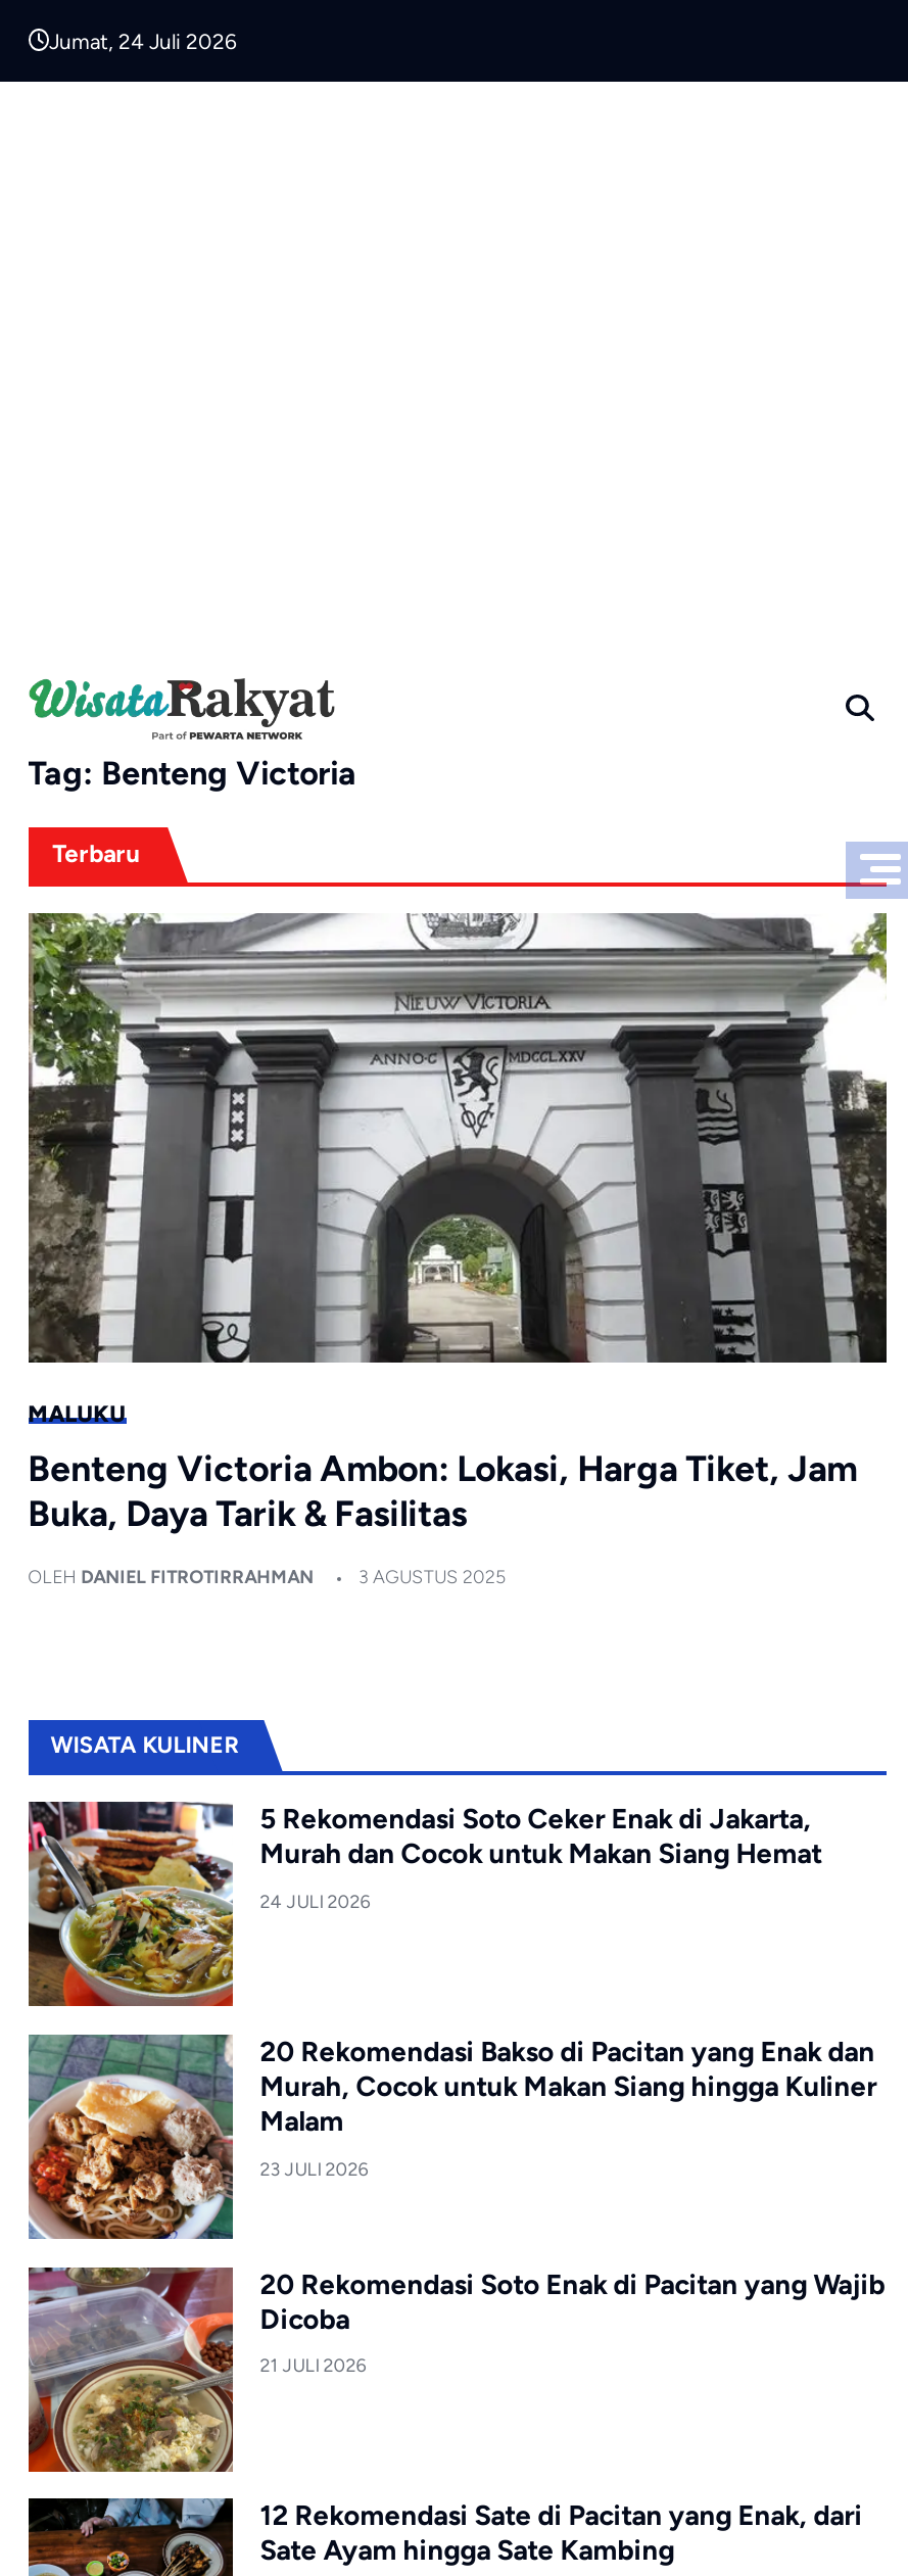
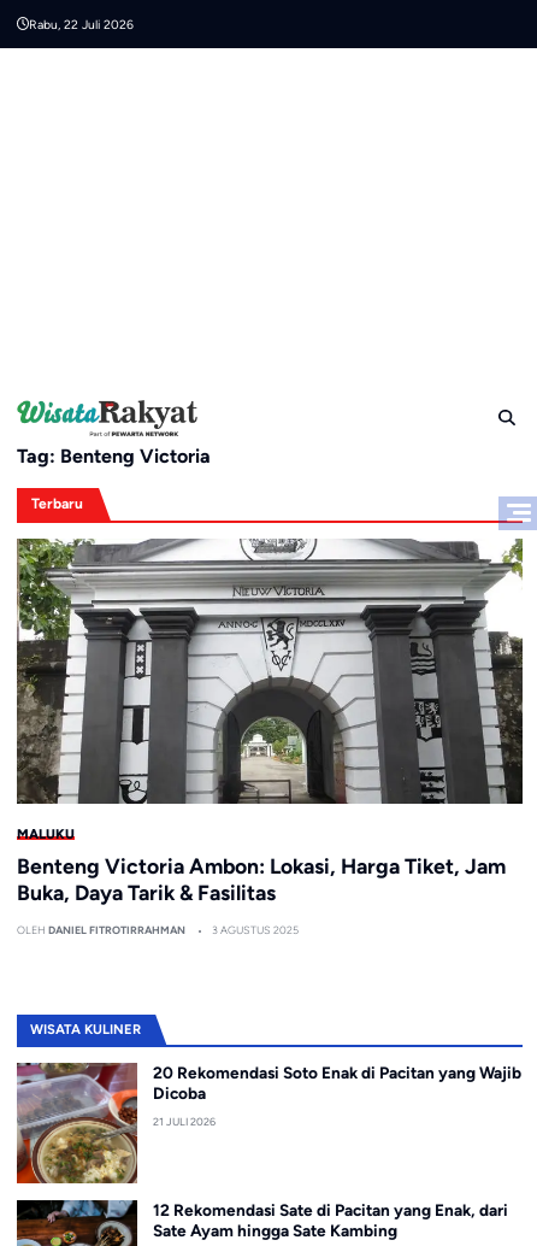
[49,28,237,54] Jumat, 24 Juli 2026 -> [29,16,134,32] Rabu, 22 Juli 2026
[27,1802,822,2006] [image] | 5 Rekomendasi Soto Ceker Enak di Jakarta, | Murah dan Cocok untuk Makan Siang Hemat | 24 JULI 2026 -> none
[27,2033,877,2241] [image] | 20 Rekomendasi Bakso di Pacitan yang Enak dan | Murah, Cocok untuk Makan Siang hingga Kuliner | Malam | 23 JULI 2026 -> none

